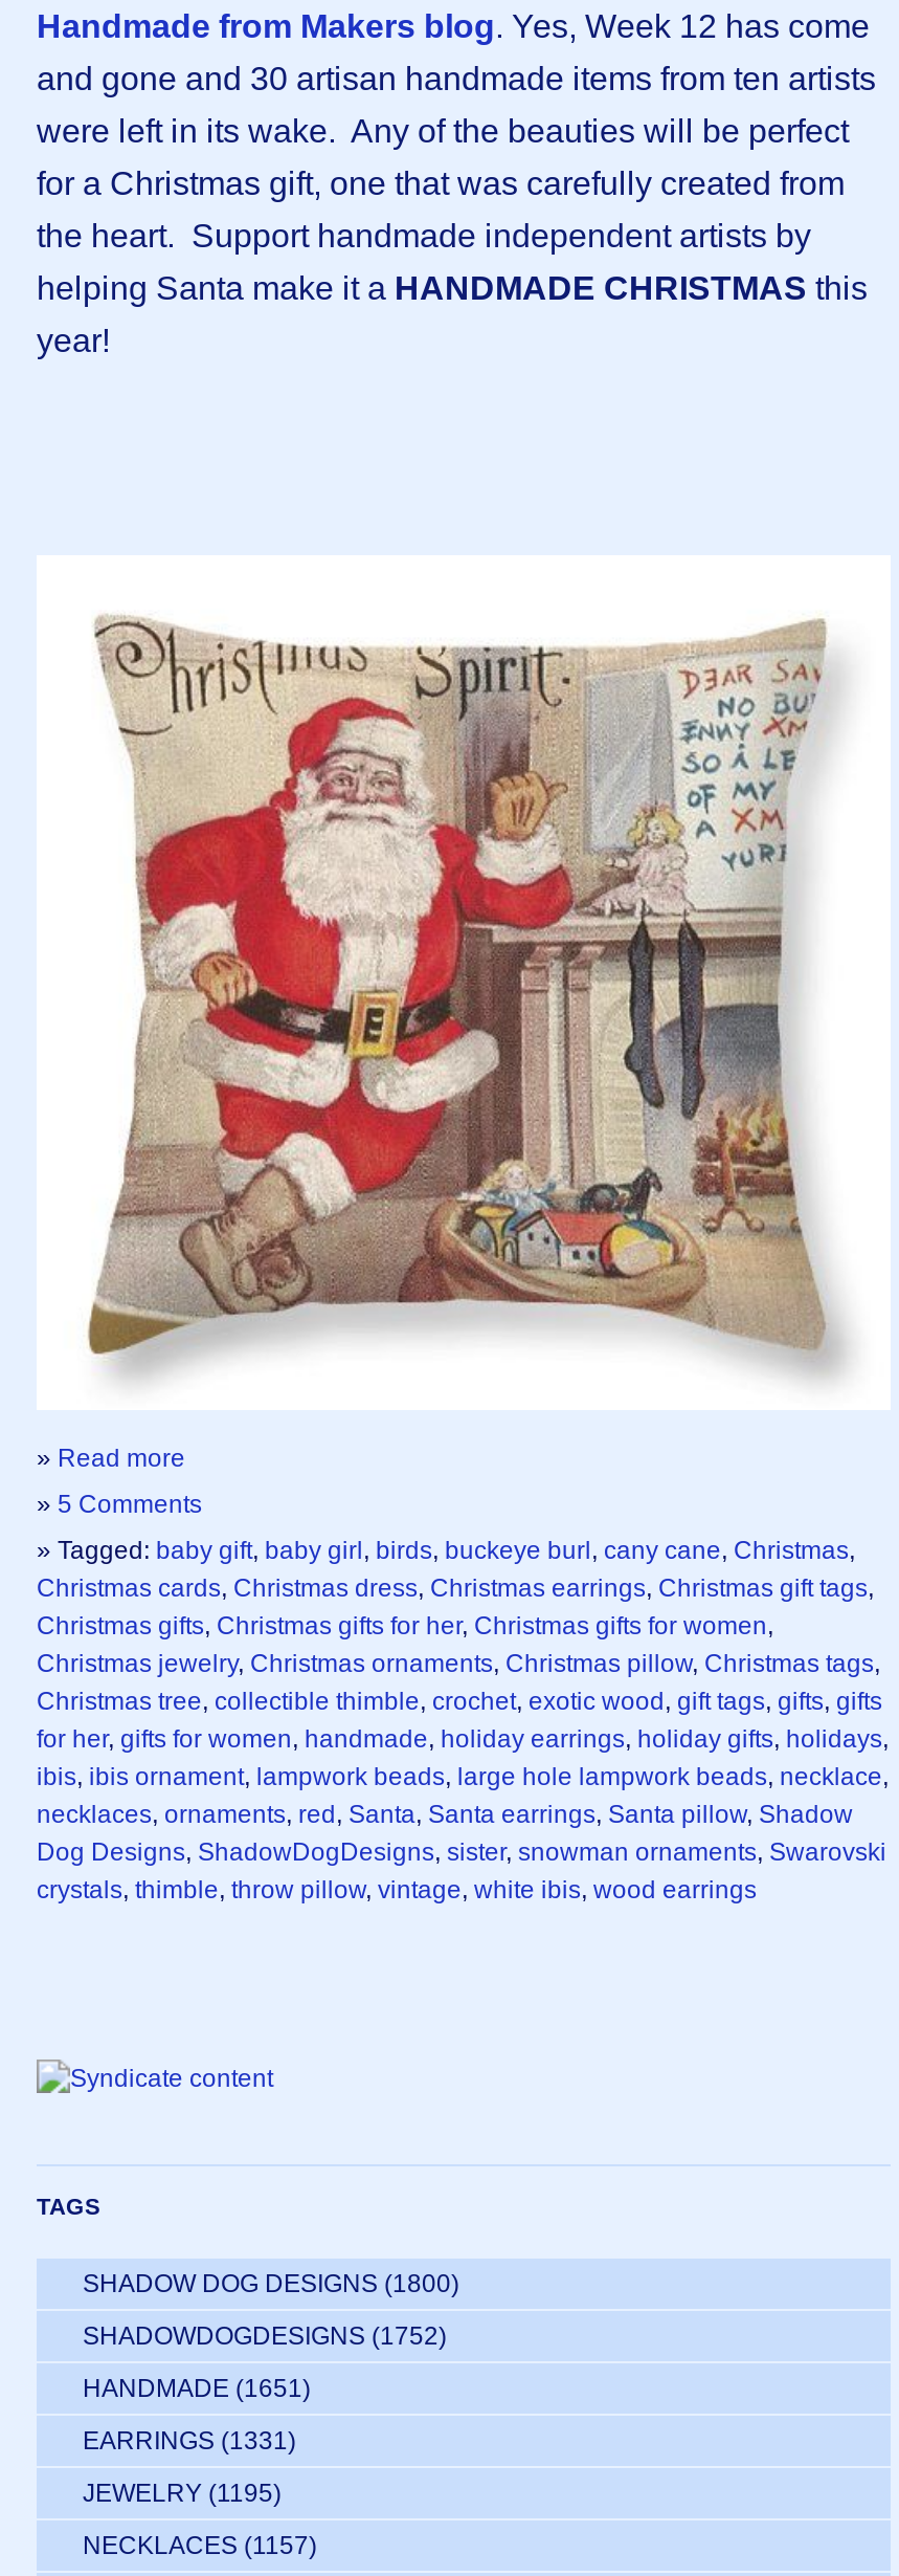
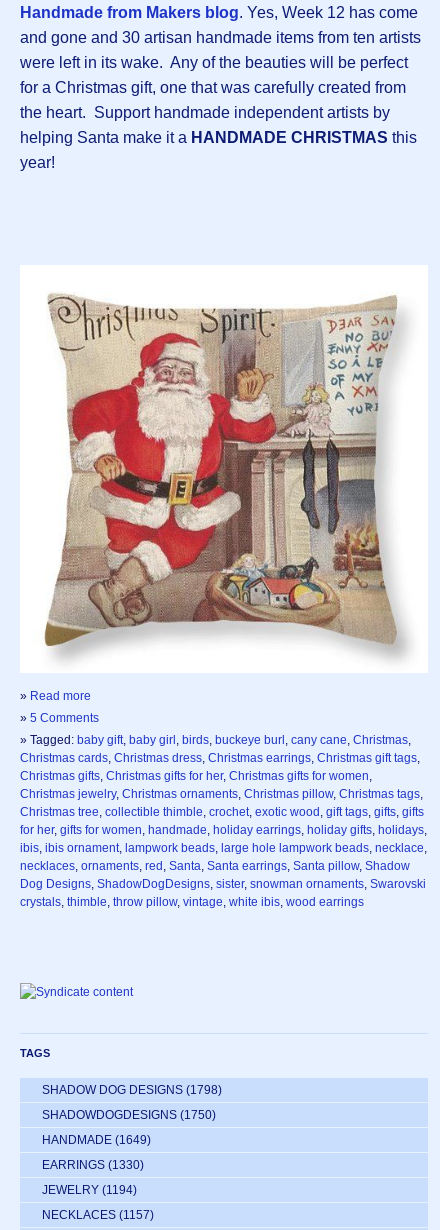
[83,2269,459,2299] SHADOW DOG DESIGNS (1800) -> [42,1083,222,1097] SHADOW DOG DESIGNS (1798)
[83,2322,447,2351] SHADOWDOGDESIGNS (1752) -> [42,1108,216,1122] SHADOWDOGDESIGNS (1750)
[83,2374,311,2404] HANDMADE (1651) -> [42,1133,151,1147] HANDMADE (1649)
[83,2427,296,2456] EARRINGS (1331) -> [42,1158,144,1172] EARRINGS (1330)
[83,2479,282,2508] JEWELRY (1195) -> [42,1183,137,1197] JEWELRY (1194)

